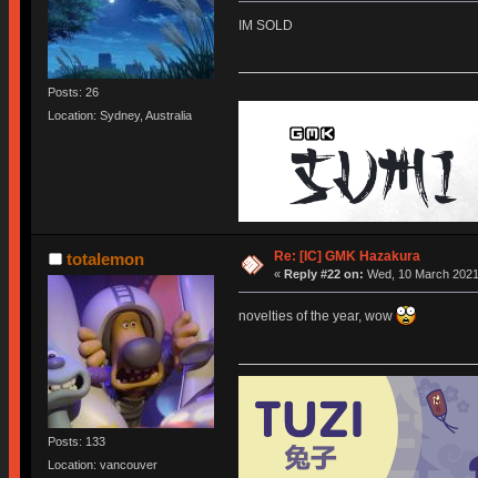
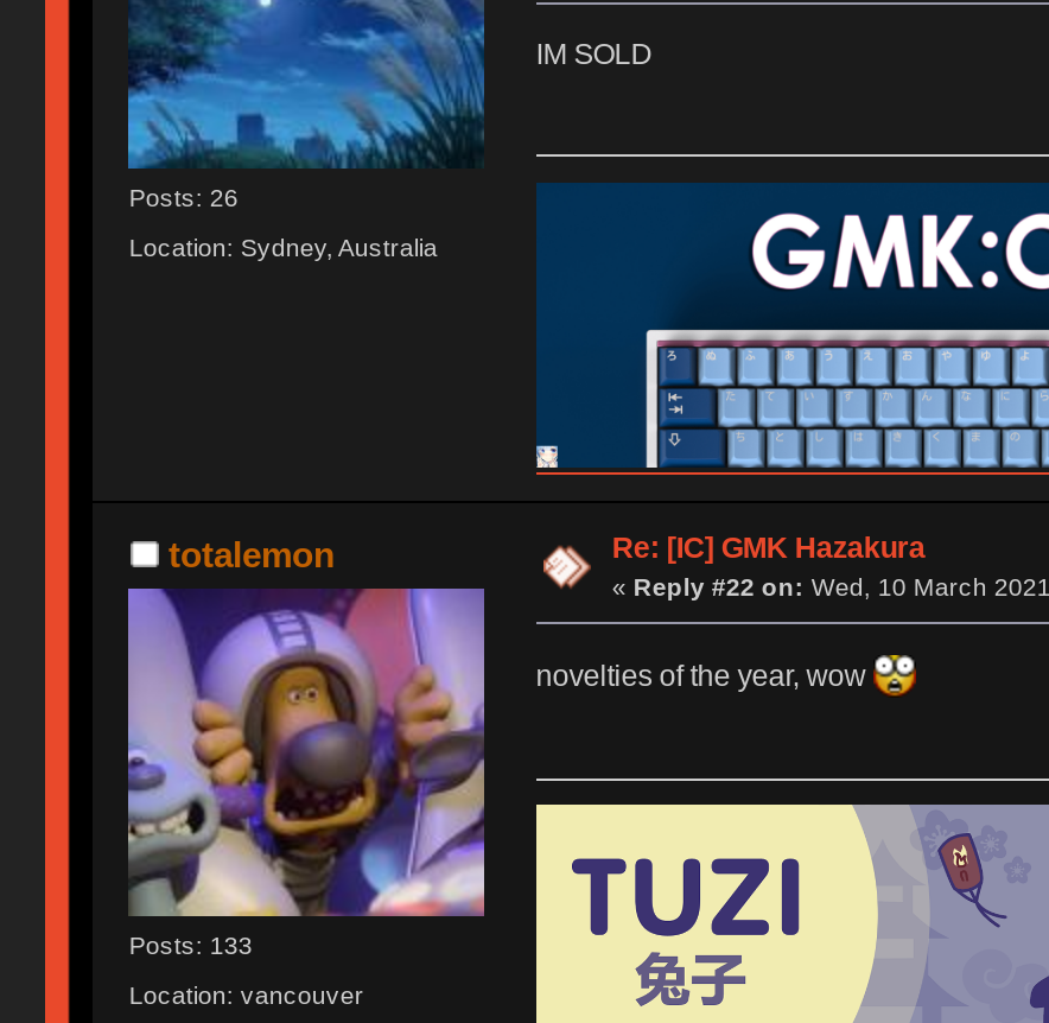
[237,87,475,223] [image] -> [534,183,1042,477] [image]

